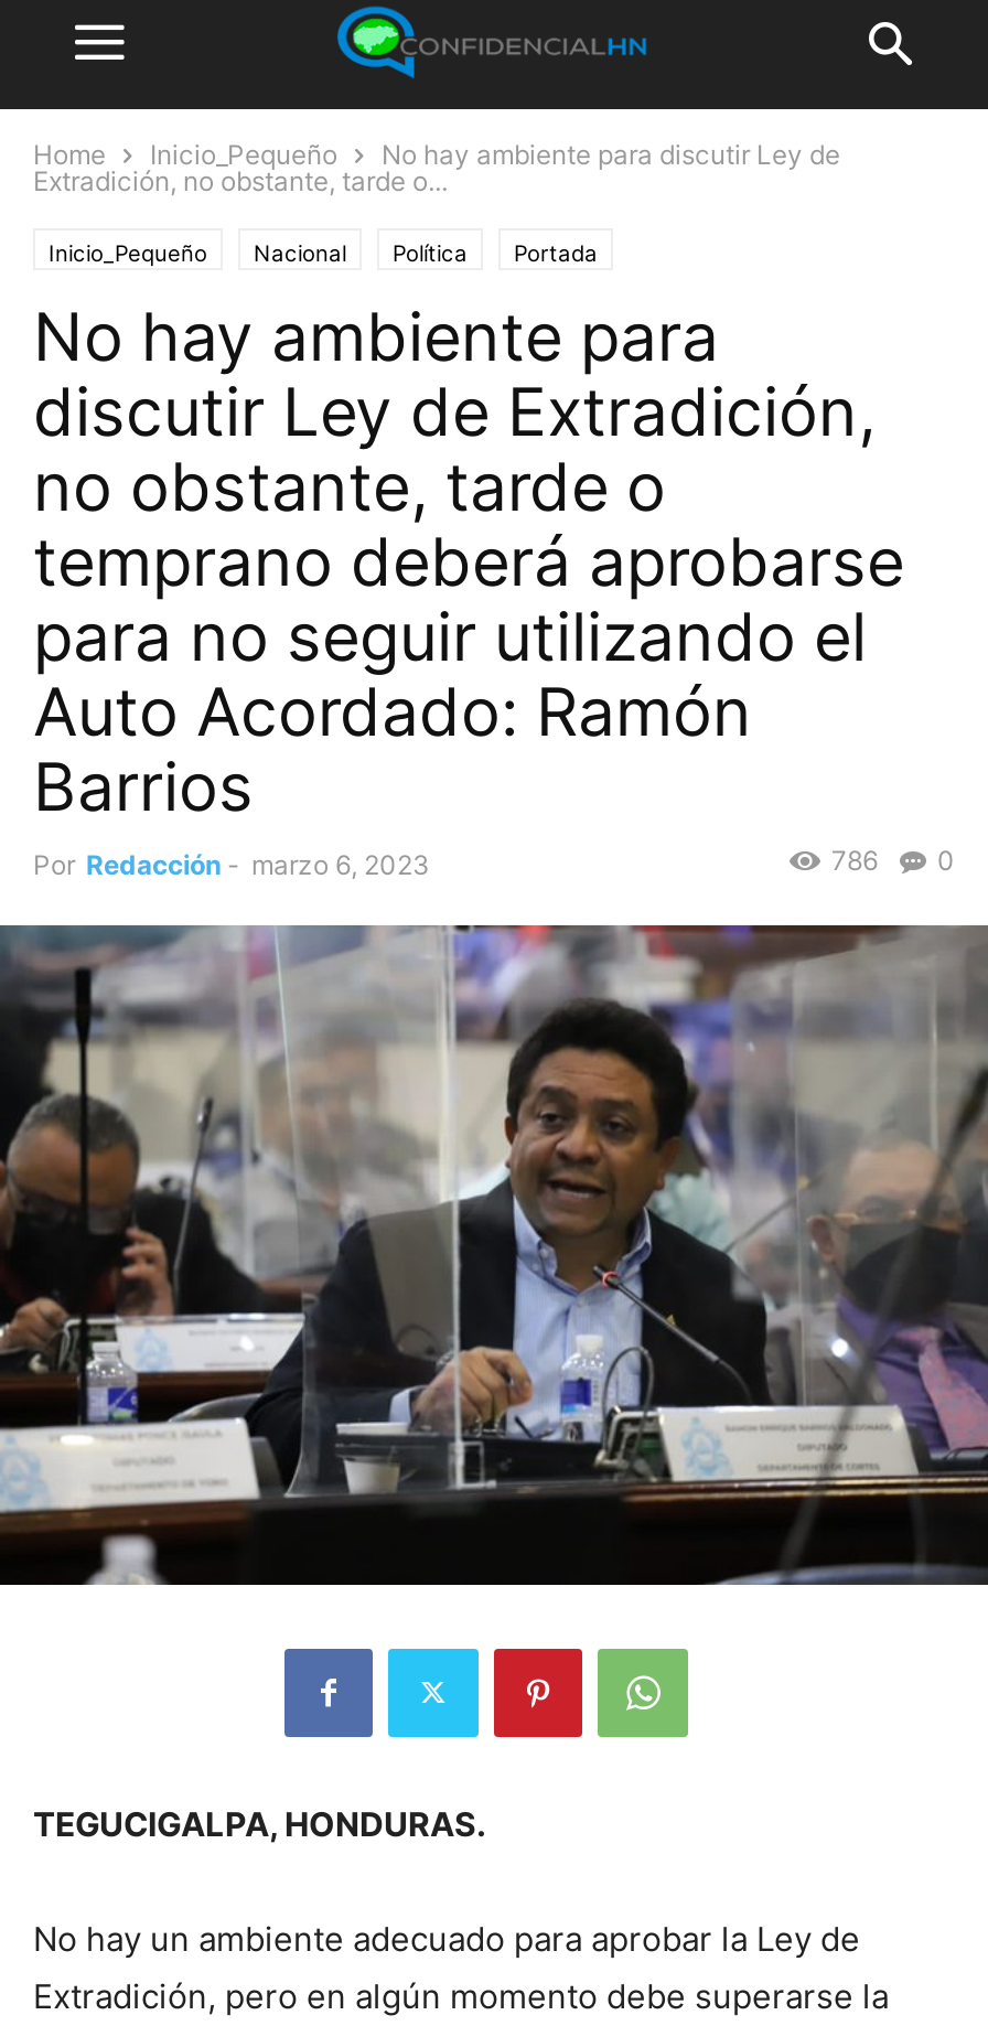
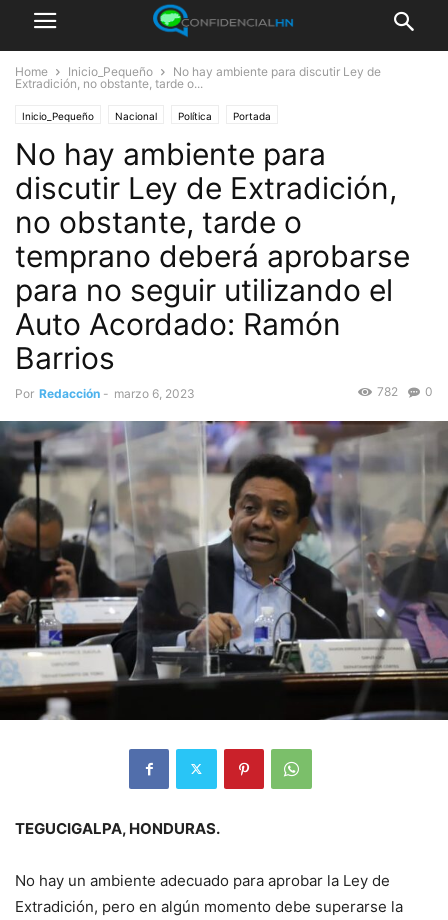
[831,844,955,877] 786 0 -> [377,384,433,399] 782 0

